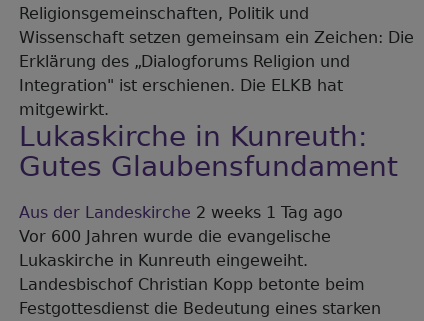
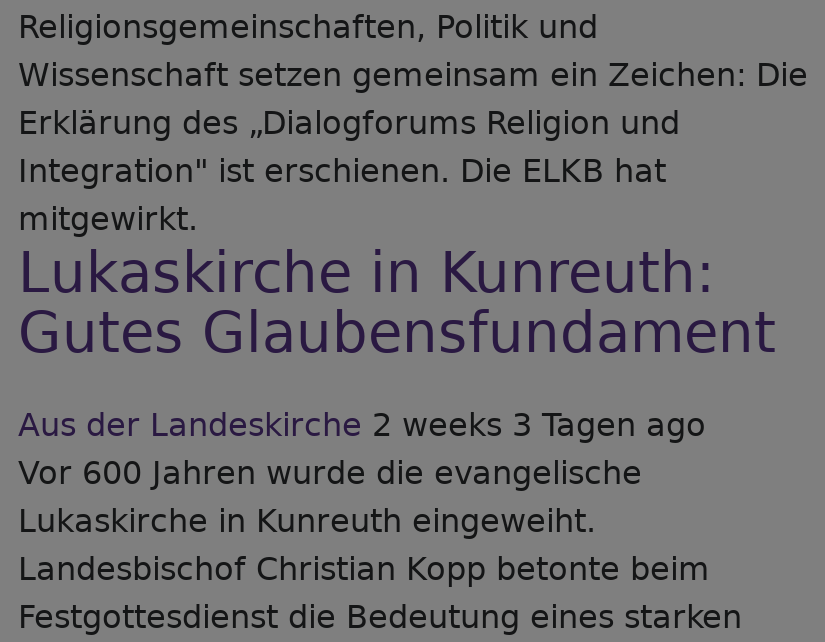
[19,203,343,222] Aus der Landeskirche 2 weeks 1 Tag ago -> [18,406,706,444] Aus der Landeskirche 2 weeks 3 Tagen ago

